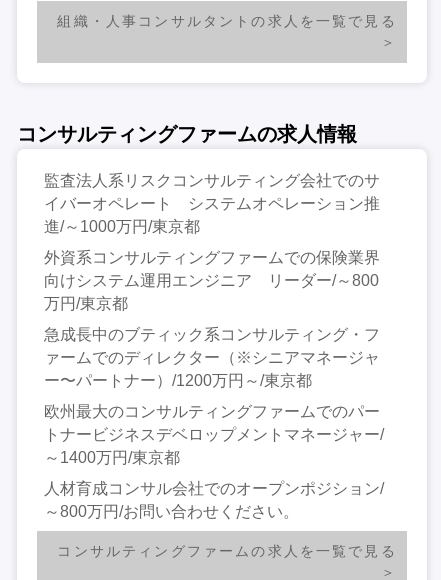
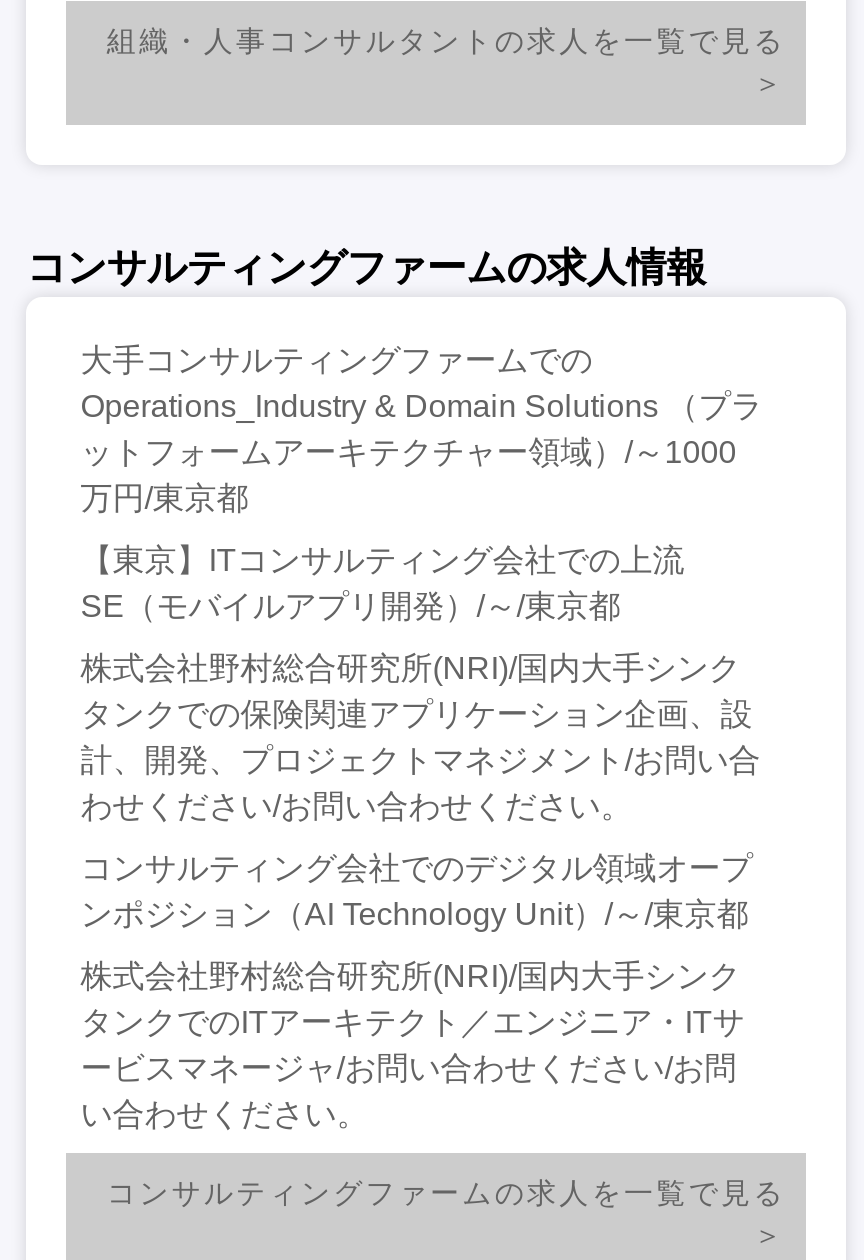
[44,172,380,289] 監査法人系リスクコンサルティング会社でのサ | イバーオペレート システムオペレーション推 | 進/～1000万円/東京都 | 外資系コンサルティングファームでの保険業界 | 向けシステム運用エンジニア リーダー/～800 -> [80,343,762,469] 大手コンサルティングファームでの | Operations_Industry & Domain Solutions （プラ | ットフォームアーキテクチャー領域）/～1000
moved [44,295,128,312] -> [80,481,248,515]: 万円/東京都
[44,326,384,520] 急成長中のブティック系コンサルティング・フ | ァームでのディレクター（※シニアマネージャ | ー〜パートナー）/1200万円～/東京都 | 欧州最大のコンサルティングファームでのパー | トナービジネスデベロップメントマネージャー/ | ～1400万円/東京都 | 人材育成コンサル会社でのオープンポジション/ | ～800万円/お問い合わせください。 -> [80,543,760,1131] 【東京】ITコンサルティング会社での上流 | SE（モバイルアプリ開発）/～/東京都 | 株式会社野村総合研究所(NRI)/国内大手シンク | タンクでの保険関連アプリケーション企画、設 | 計、開発、プロジェクトマネジメント/お問い合 | わせください/お問い合わせください。 | コンサルティング会社でのデジタル領域オープ | ンポジション（AI Technology Unit）/～/東京都 | 株式会社野村総合研究所(NRI)/国内大手シンク | タンクでのITアーキテクト／エンジニア・ITサ | ービスマネージャ/お問い合わせください/お問 | い合わせください。

